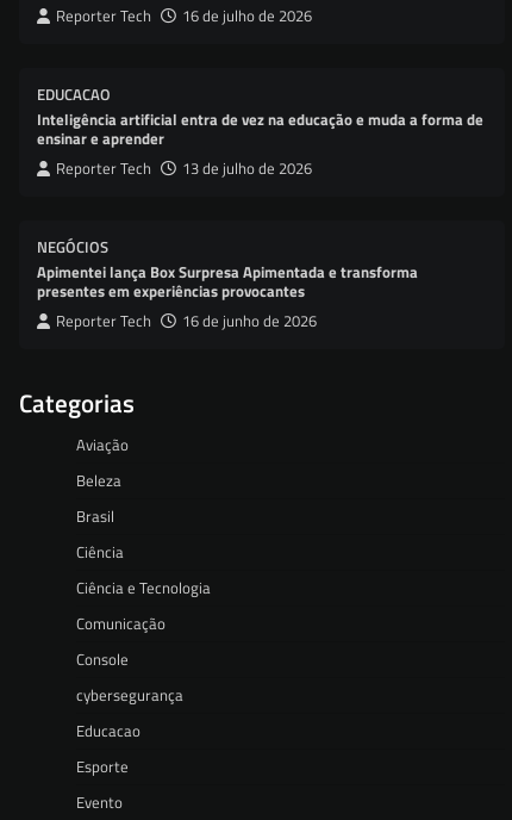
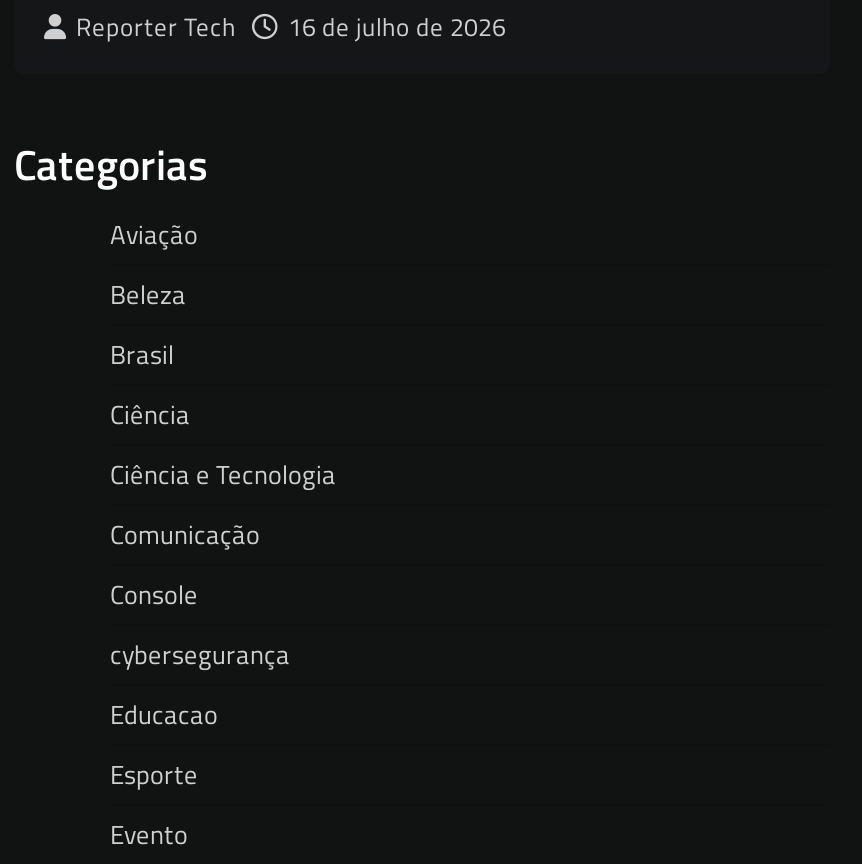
[37,84,483,333] EDUCACAO | Inteligência artificial entra de vez na educação e muda a forma de | ensinar e aprender | Reporter Tech | 13 de julho de 2026 | NEGÓCIOS | Apimentei lança Box Surpresa Apimentada e transforma | presentes em experiências provocantes | Reporter Tech | 16 de junho de 2026 -> none

